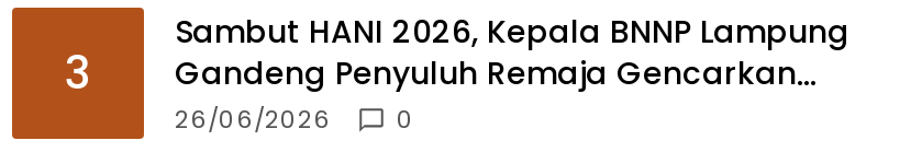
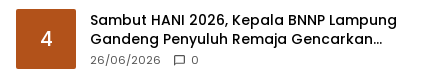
[65,43,797,104] 3 Gandeng Penyuluh Remaja Gencarkan -> [39,25,373,53] 4 Gandeng Penyuluh Remaja Gencarkan

